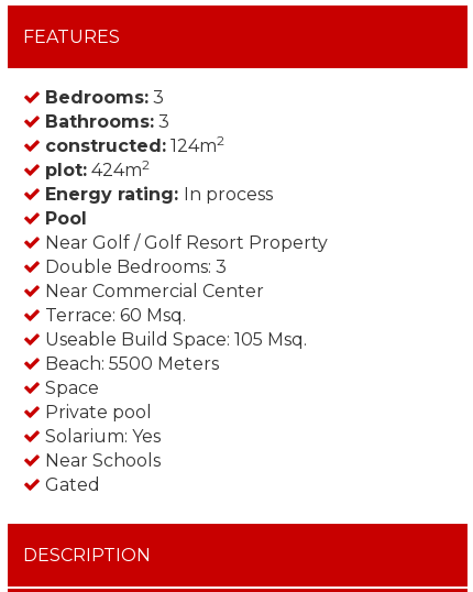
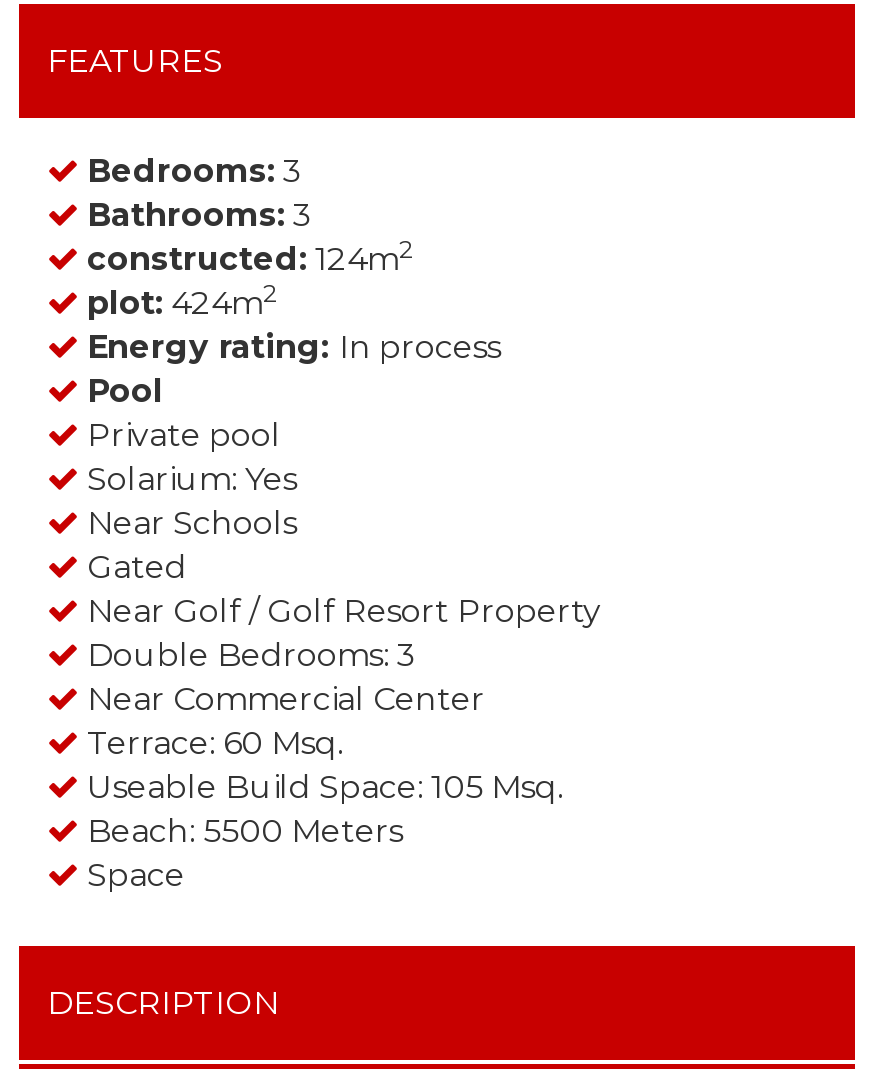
moved [41,232,328,398] -> [79,592,601,894]: Near Golf / Golf Resort Property | Double Bedrooms: 3 | Near Commercial Center | Terrace: 60 Msq. | Useable Build Space: 105 Msq. | Beach: 5500 Meters | Space
moved [41,402,161,495] -> [79,416,297,586]: Private pool | Solarium: Yes | Near Schools | Gated

